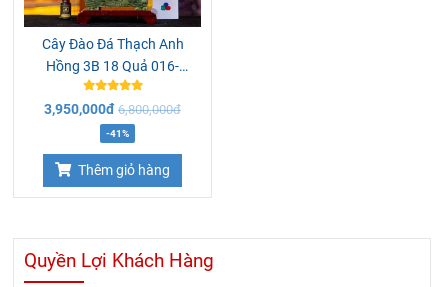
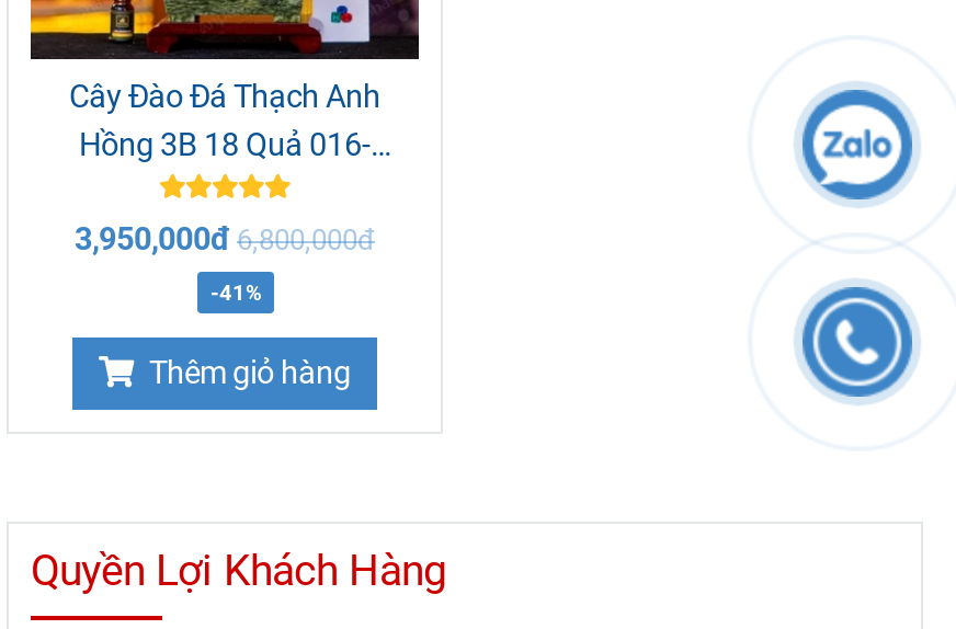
none -> [796,83,919,206] [image]
none -> [796,281,919,403] [image]

